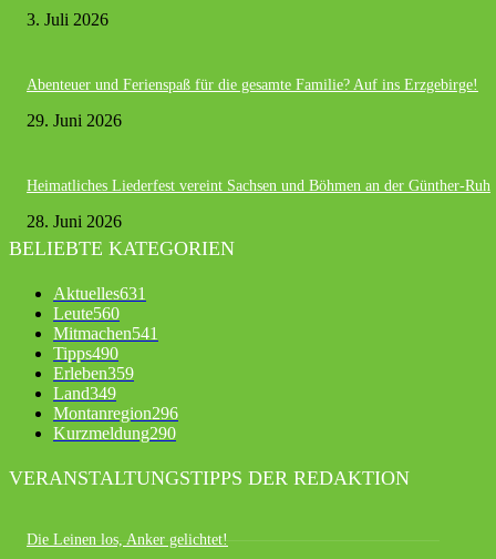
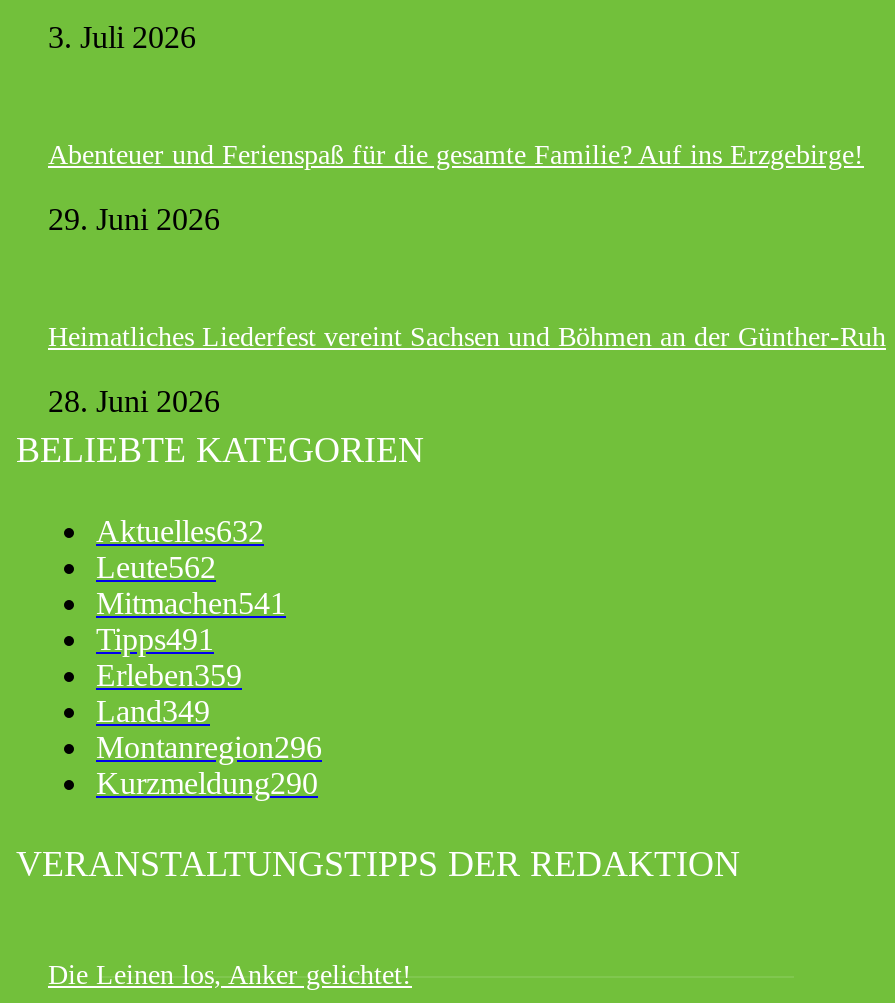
[53,284,146,303] Aktuelles631 -> [96,514,264,548] Aktuelles632
[53,304,120,323] Leute560 -> [96,550,216,584] Leute562
[53,344,118,363] Tipps490 -> [96,622,214,656] Tipps491

